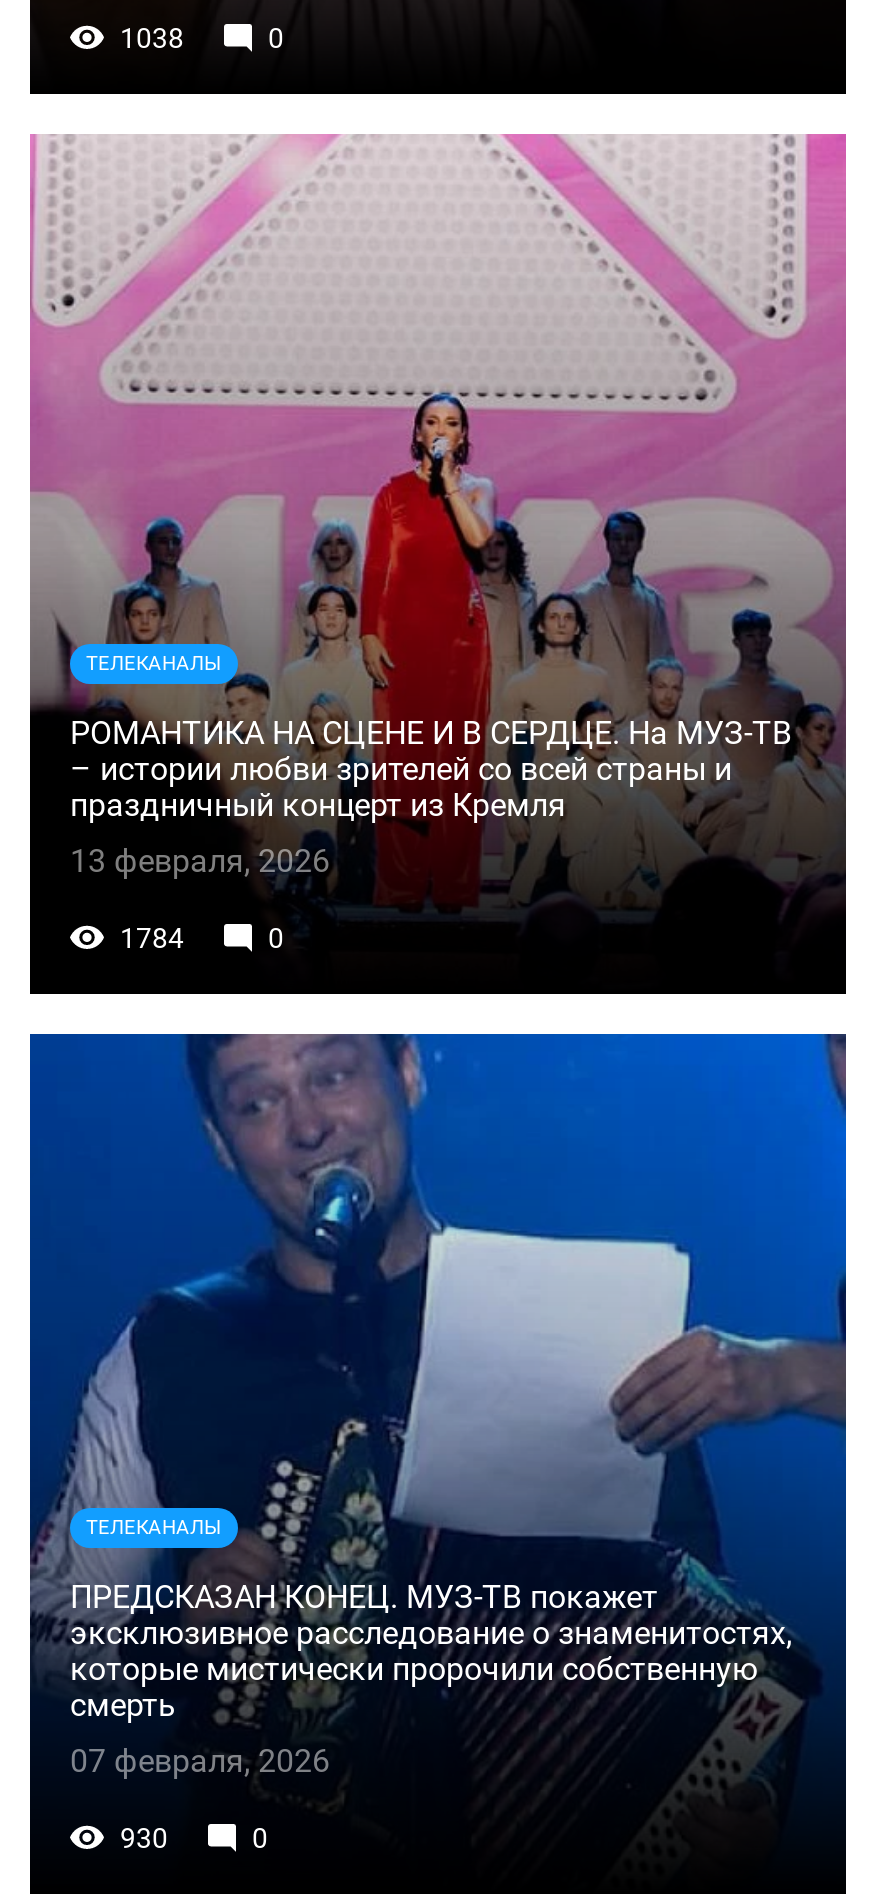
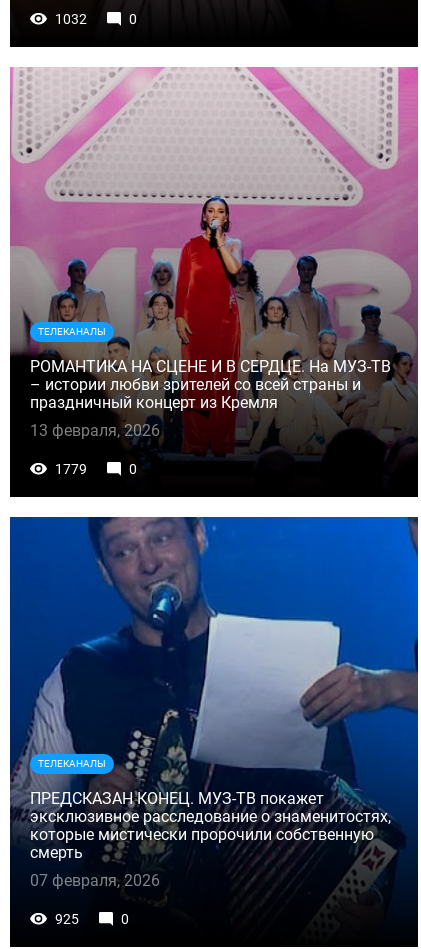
[120,22,184,54] 1038 -> [55,11,87,27] 1032
[120,922,184,954] 1784 -> [55,461,87,477] 1779
[120,1822,168,1854] 930 -> [55,911,79,927] 925

